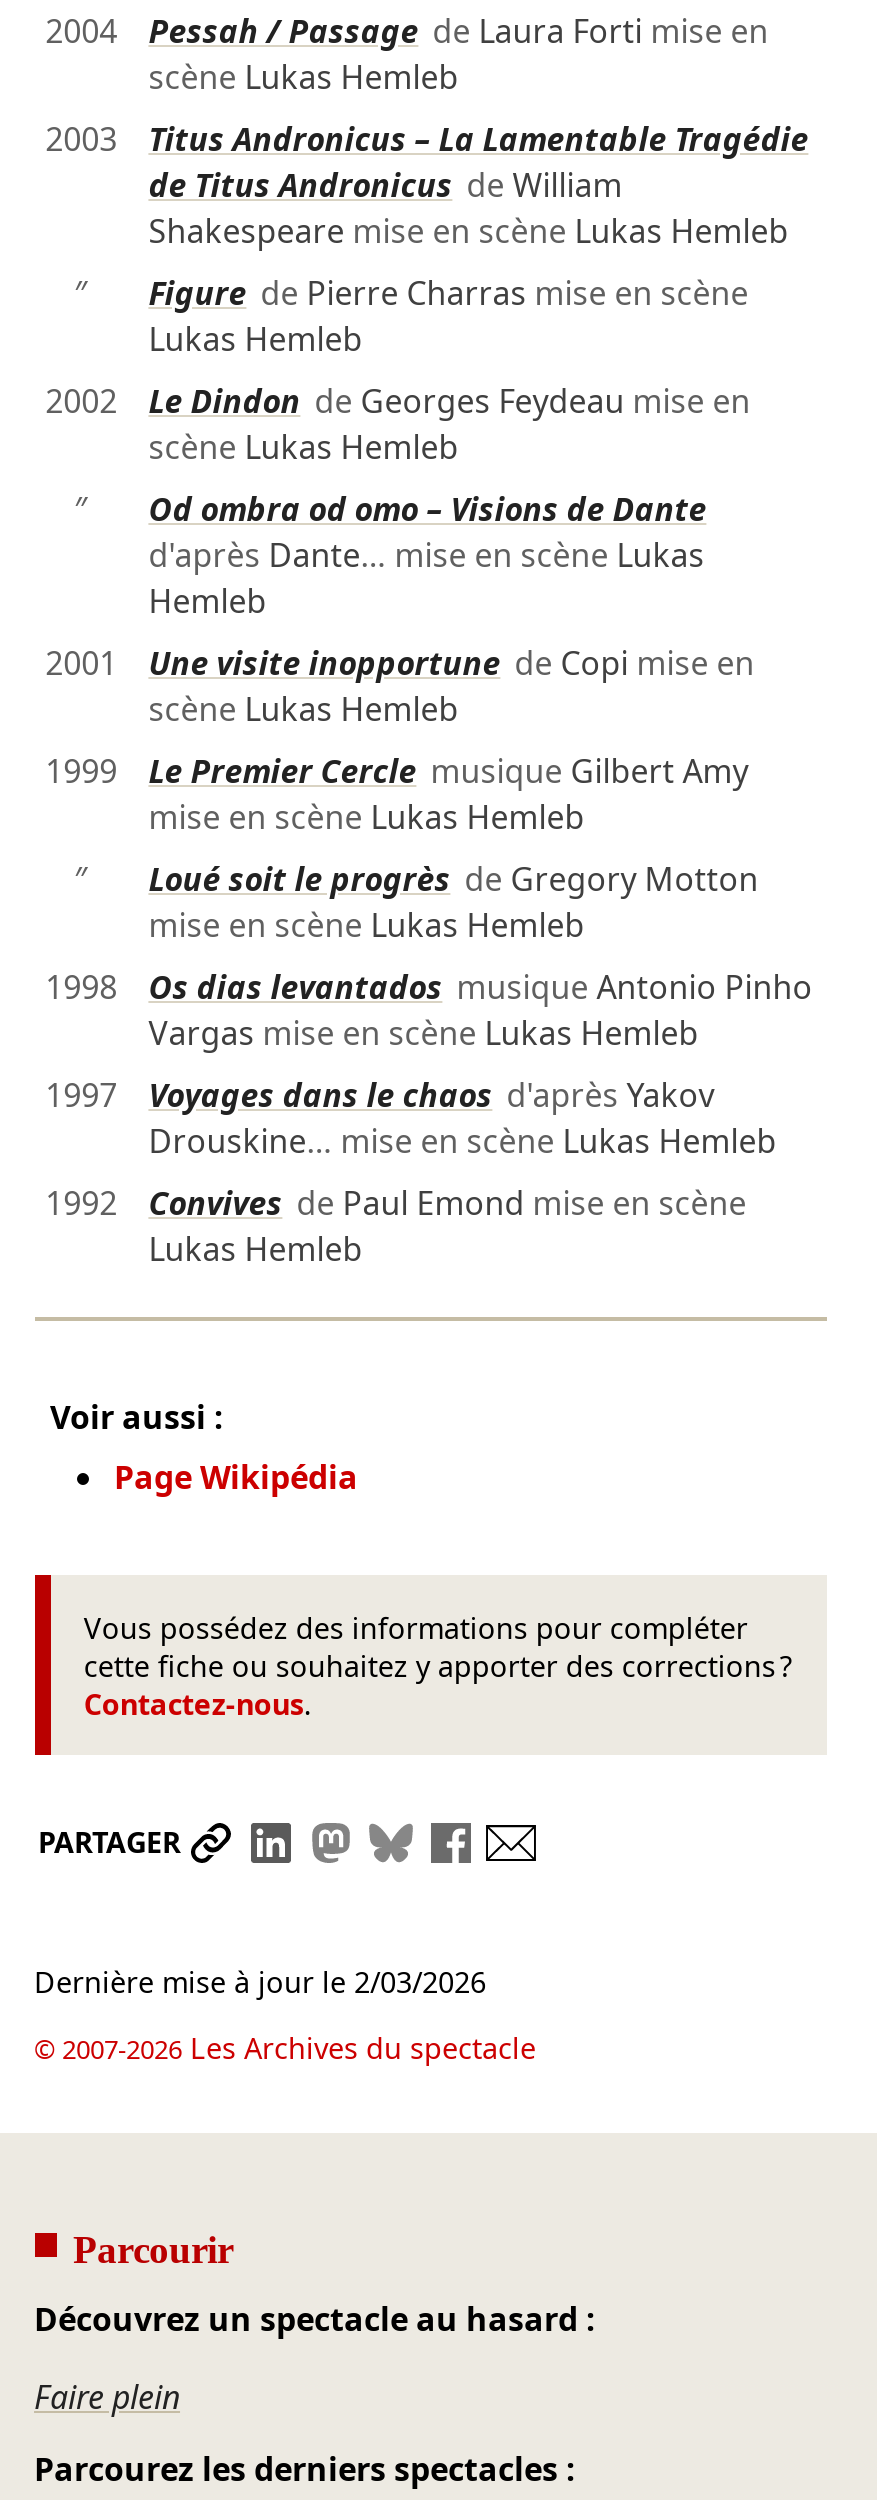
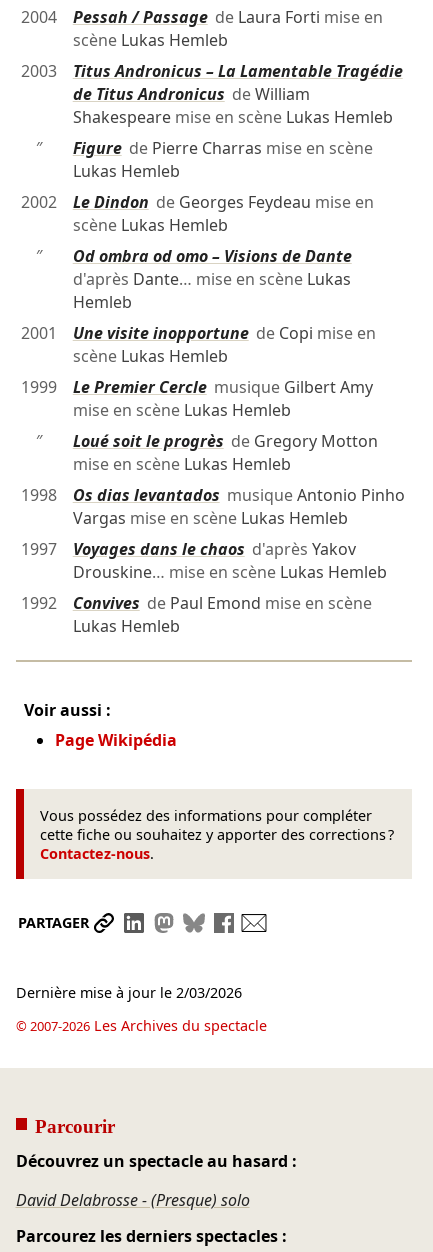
[34,2374,180,2418] Faire plein -> [15,1188,249,1210] David Delabrosse - (Presque) solo

